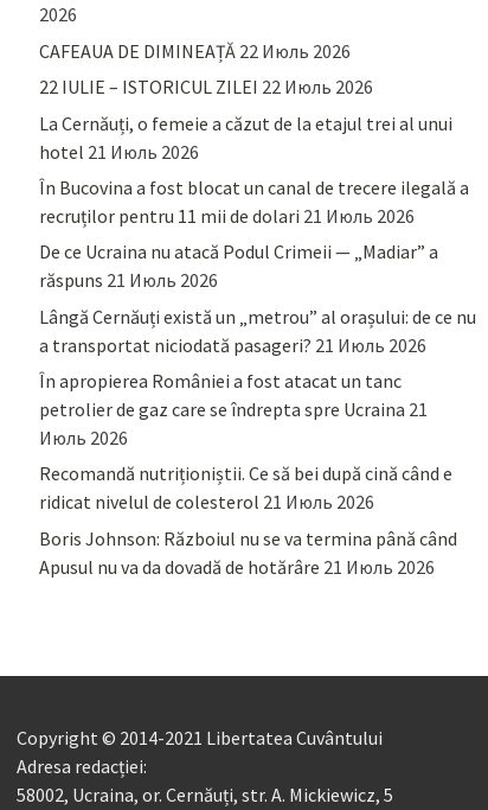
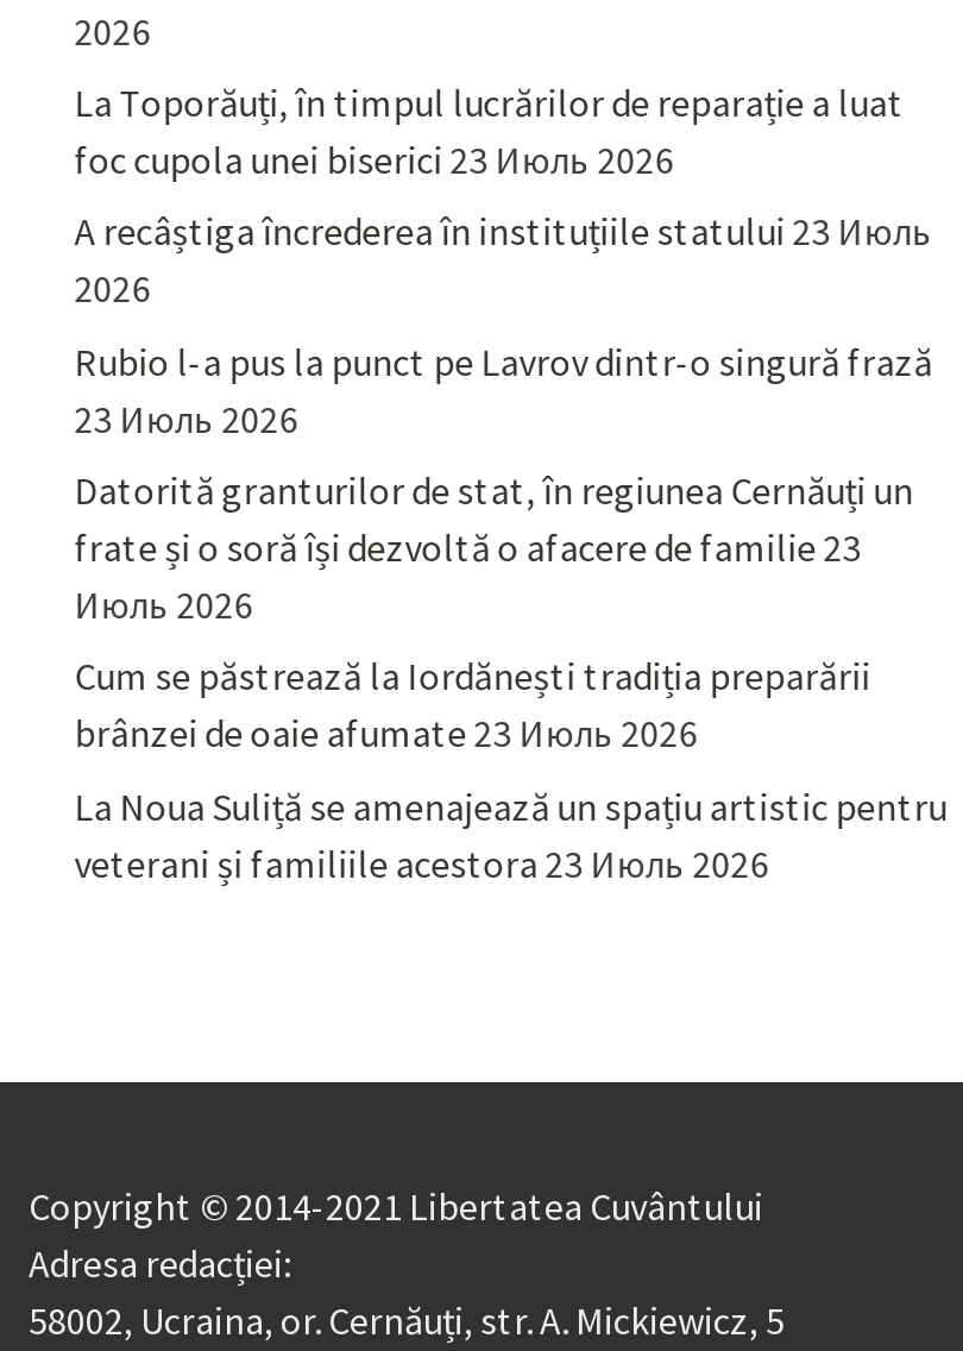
[39,39,476,421] CAFEAUA DE DIMINEAȚĂ 22 Июль 2026 | 22 IULIE – ISTORICUL ZILEI 22 Июль 2026 | La Cernăuți, o femeie a căzut de la etajul trei al unui | hotel 21 Июль 2026 | În Bucovina a fost blocat un canal de trecere ilegală a | recruților pentru 11 mii de dolari 21 Июль 2026 | De ce Ucraina nu atacă Podul Crimeii — „Madiar” a | răspuns 21 Июль 2026 | Lângă Cernăuți există un „metrou” al orașului: de ce nu | a transportat niciodată pasageri? 21 Июль 2026 | În apropierea României a fost atacat un tanc | petrolier de gaz care se îndrepta spre Ucraina 21 -> [74,78,933,571] La Toporăuți, în timpul lucrărilor de reparație a luat | foc cupola unei biserici 23 Июль 2026 | A recâștiga încrederea în instituțiile statului 23 Июль | 2026 | Rubio l-a pus la punct pe Lavrov dintr-o singură frază | 23 Июль 2026 | Datorită granturilor de stat, în regiunea Cernăuți un | frate și o soră își dezvoltă o afacere de familie 23
[39,462,453,514] Recomandă nutriționiștii. Ce să bei după cină când e | ridicat nivelul de colesterol 21 Июль 2026 -> [74,652,871,757] Cum se păstrează la Iordănești tradiția preparării | brânzei de oaie afumate 23 Июль 2026
[39,526,457,579] Boris Johnson: Războiul nu se va termina până când | Apusul nu va da dovadă de hotărâre 21 Июль 2026 -> [74,782,947,886] La Noua Suliță se amenajează un spațiu artistic pentru | veterani și familiile acestora 23 Июль 2026

